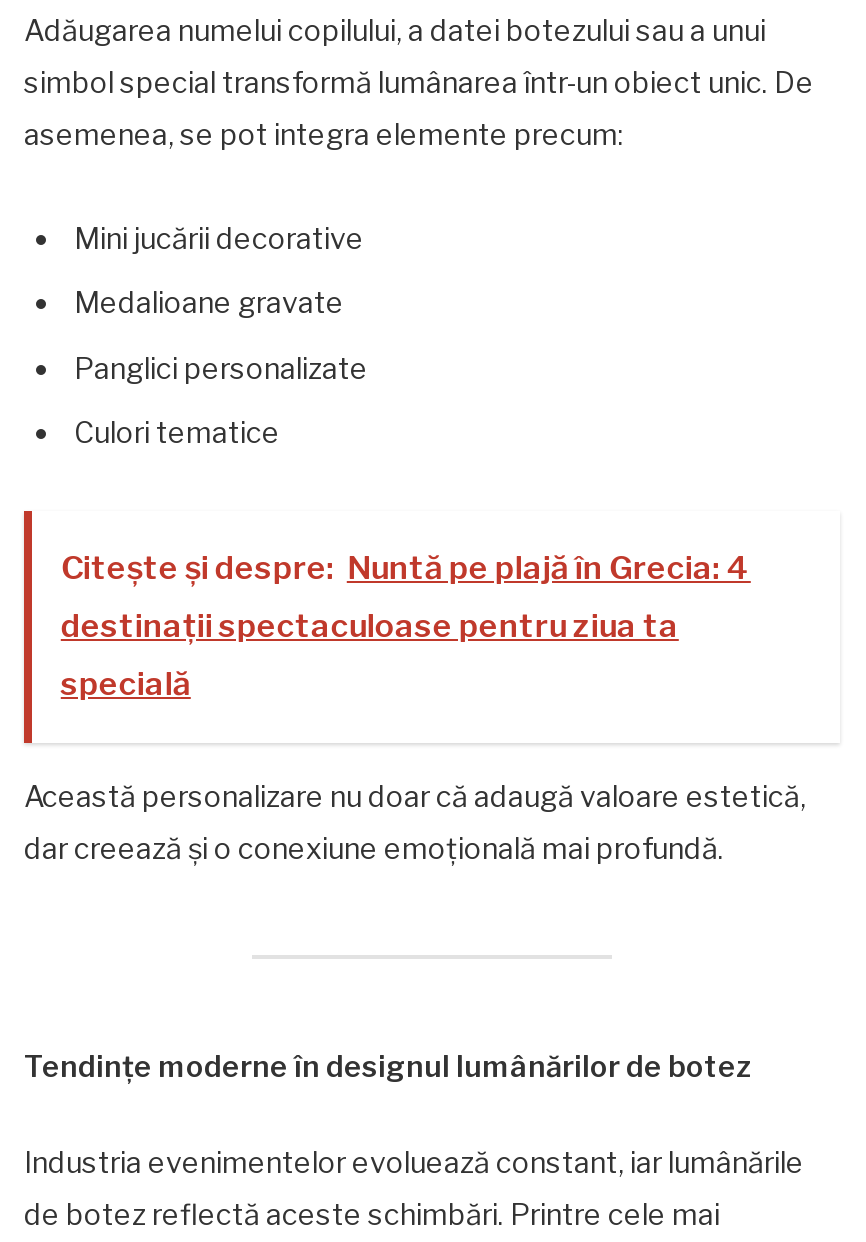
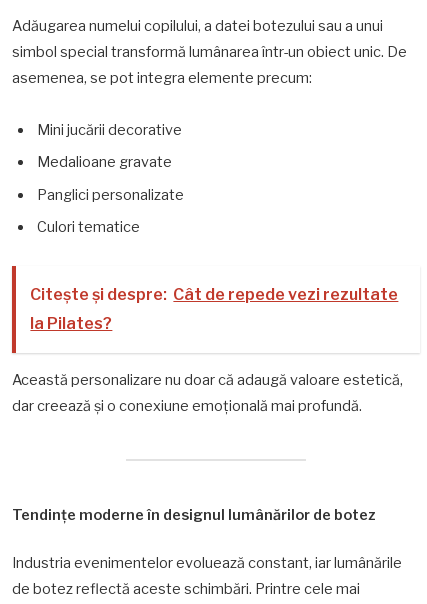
[61,550,751,704] Citește și despre: Nuntă pe plajă în Grecia: 4 | destinații spectaculoase pentru ziua ta | specială -> [30,285,398,333] Citește și despre: Cât de repede vezi rezultate | la Pilates?

